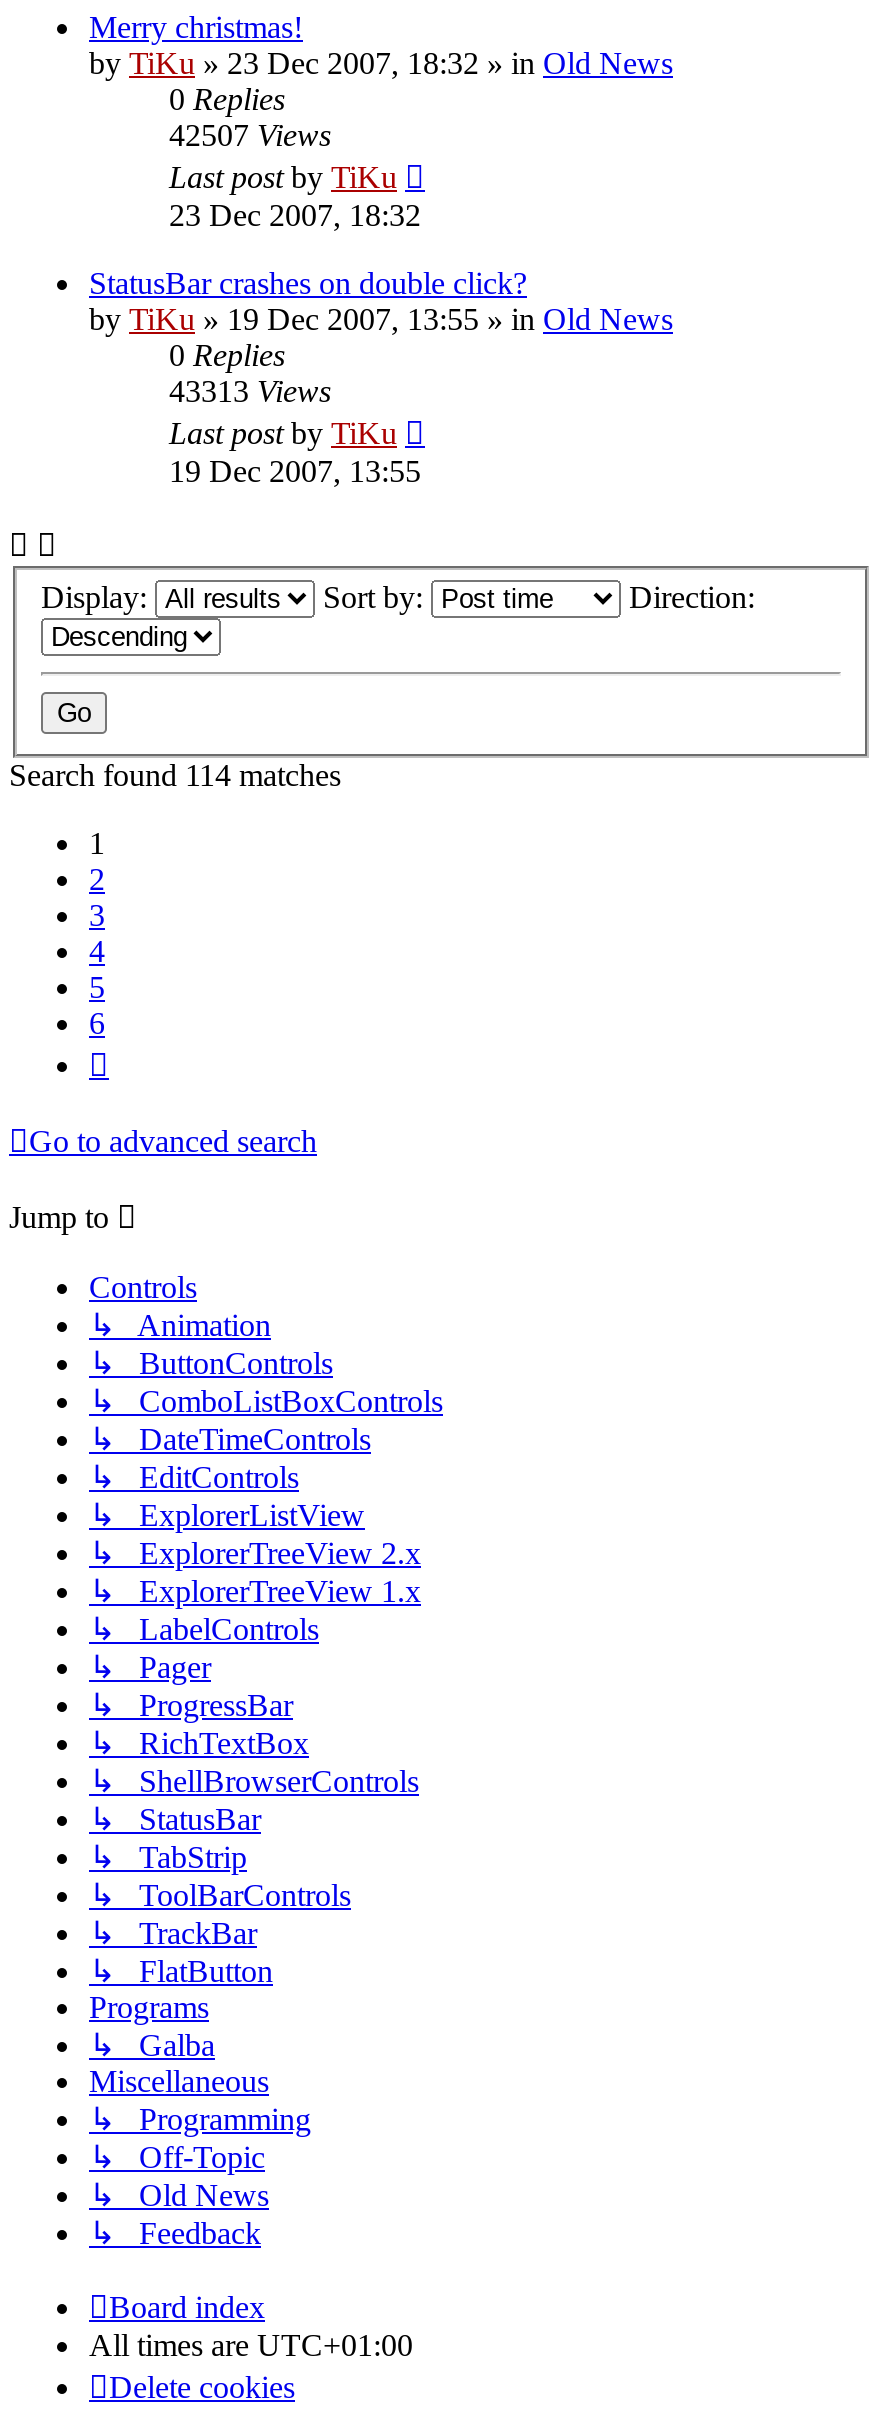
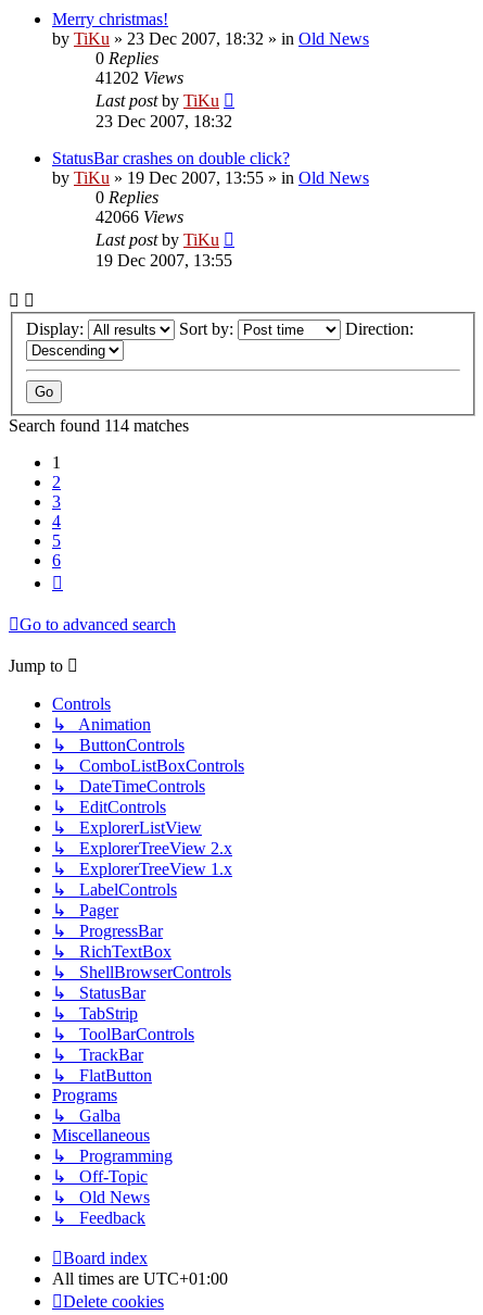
[169,118,331,152] 42507 Views -> [96,68,183,87] 41202 Views
[169,374,331,408] 43313 Views -> [96,207,183,226] 42066 Views

